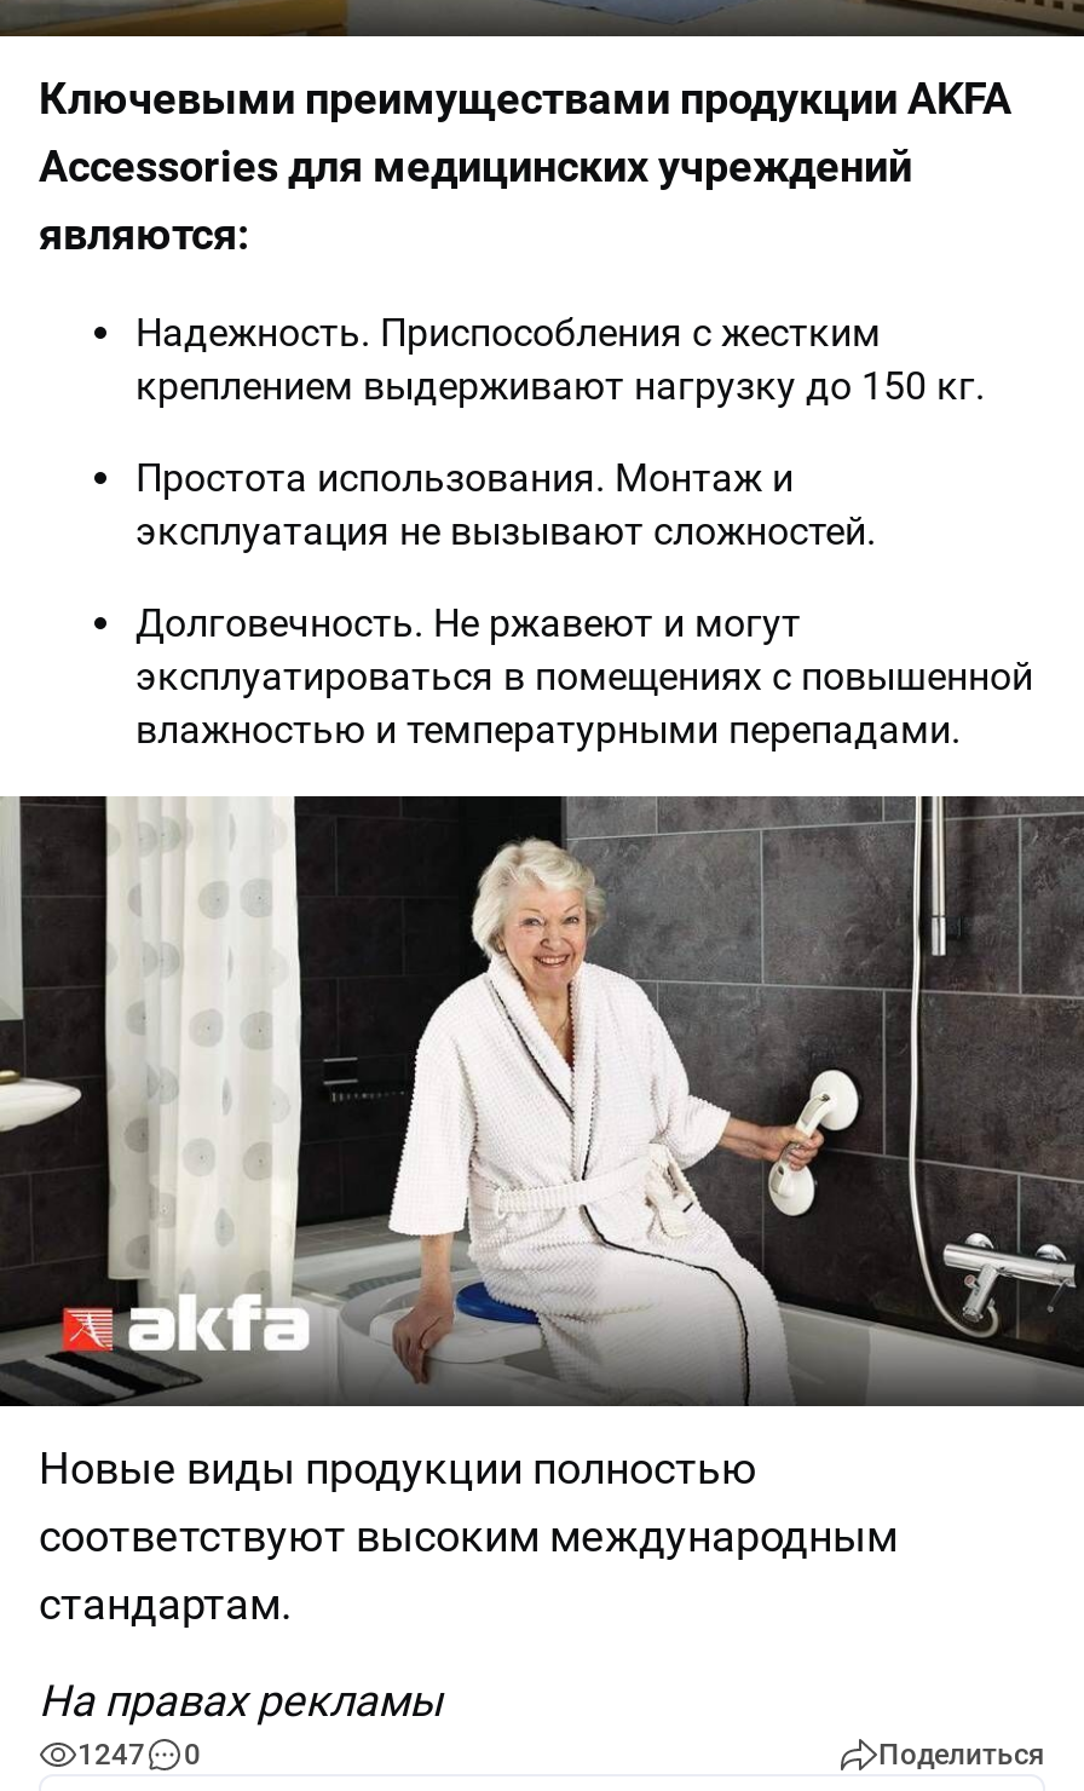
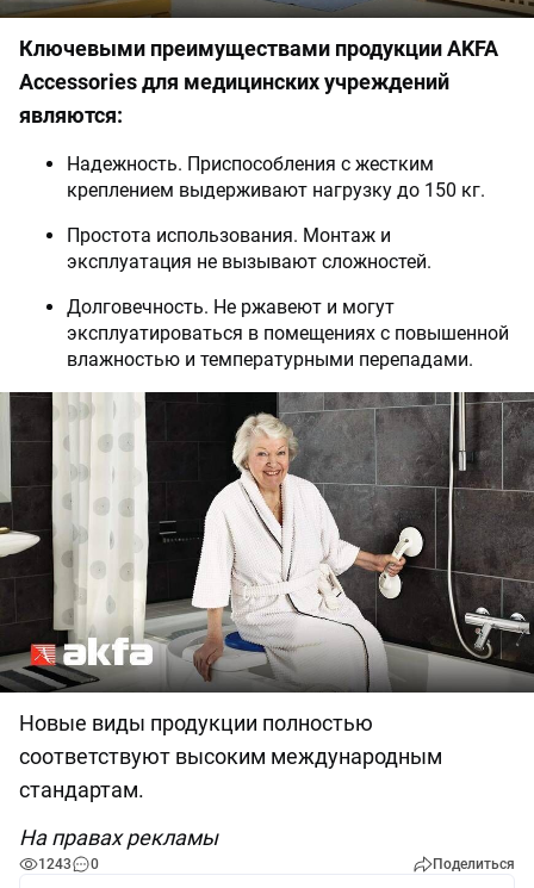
[77,1739,201,1773] 1247 0 -> [38,856,99,873] 1243 0

